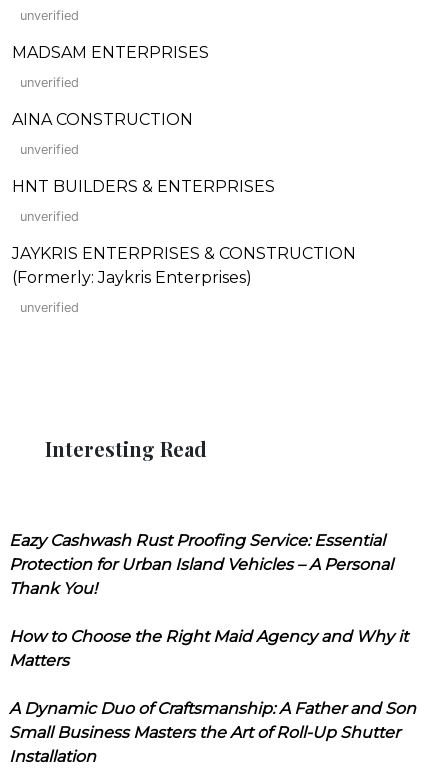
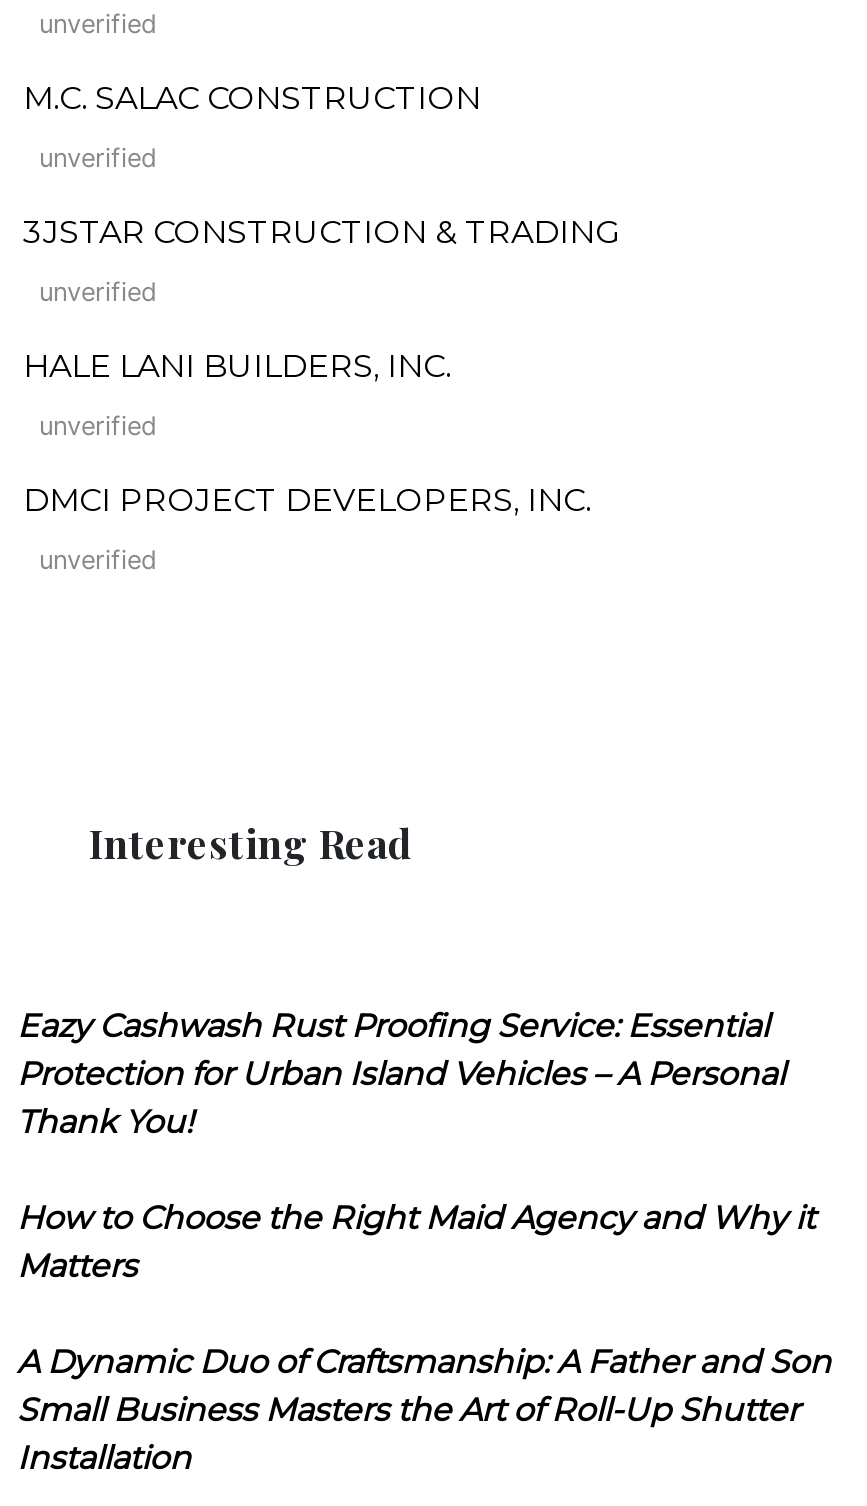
[12,43,209,62] MADSAM ENTERPRISES -> [23,79,481,117] M.C. SALAC CONSTRUCTION
[12,110,193,129] AINA CONSTRUCTION -> [23,213,621,251] 3JSTAR CONSTRUCTION & TRADING
[12,177,275,196] HNT BUILDERS & ENTERPRISES -> [23,347,451,385] HALE LANI BUILDERS, INC.
[12,244,356,287] JAYKRIS ENTERPRISES & CONSTRUCTION | (Formerly: Jaykris Enterprises) -> [23,481,591,519] DMCI PROJECT DEVELOPERS, INC.

